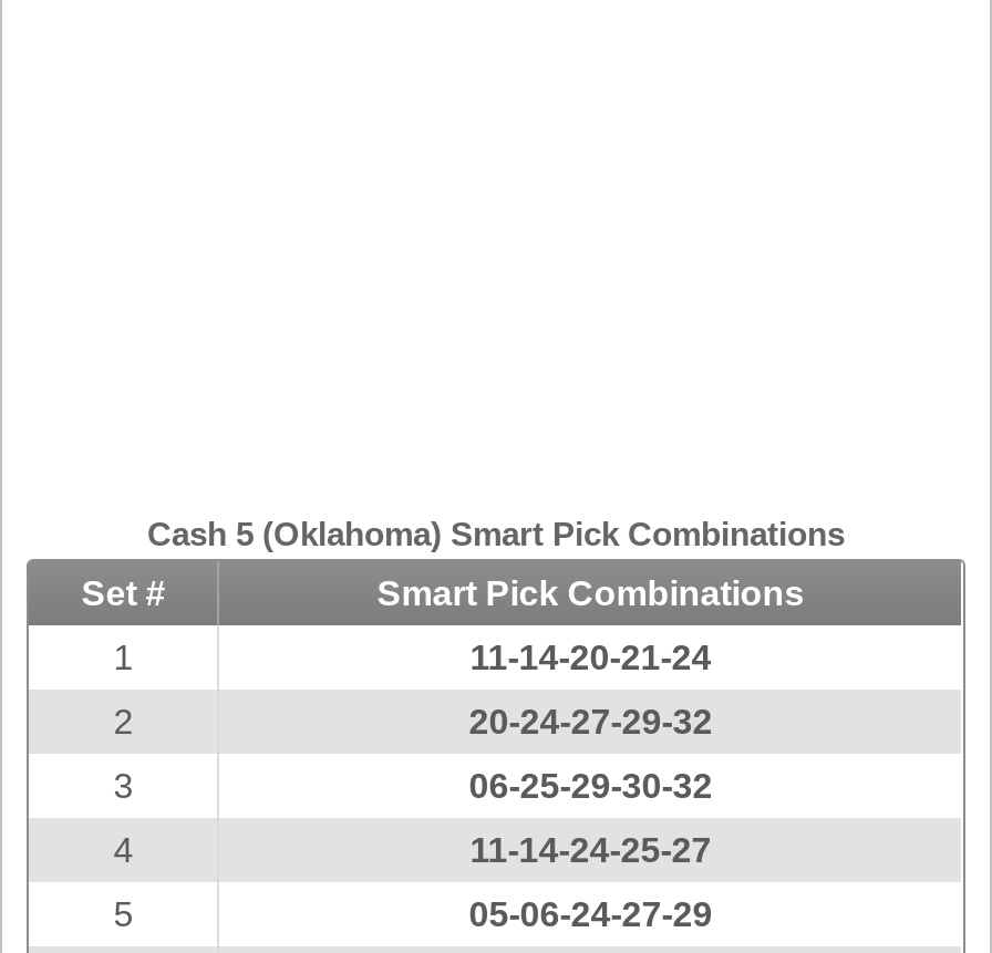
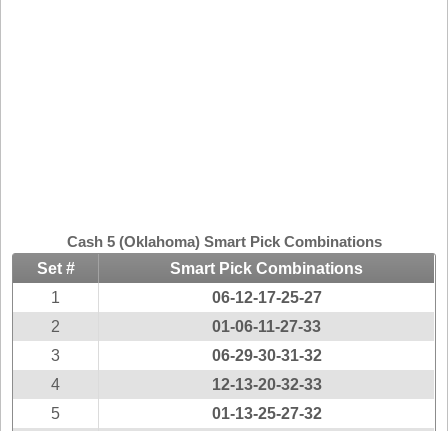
[470,639,711,676] 11-14-20-21-24 -> [212,289,322,306] 06-12-17-25-27
[469,703,713,740] 20-24-27-29-32 -> [212,318,321,335] 01-06-11-27-33
[469,767,713,805] 06-25-29-30-32 -> [212,347,322,364] 06-29-30-31-32
[470,831,711,869] 11-14-24-25-27 -> [212,376,322,393] 12-13-20-32-33
[469,895,713,933] 05-06-24-27-29 -> [212,405,322,422] 01-13-25-27-32

